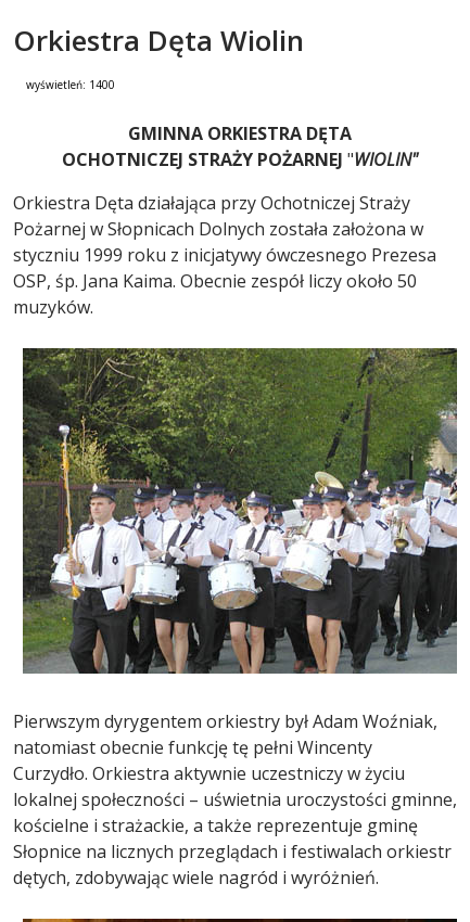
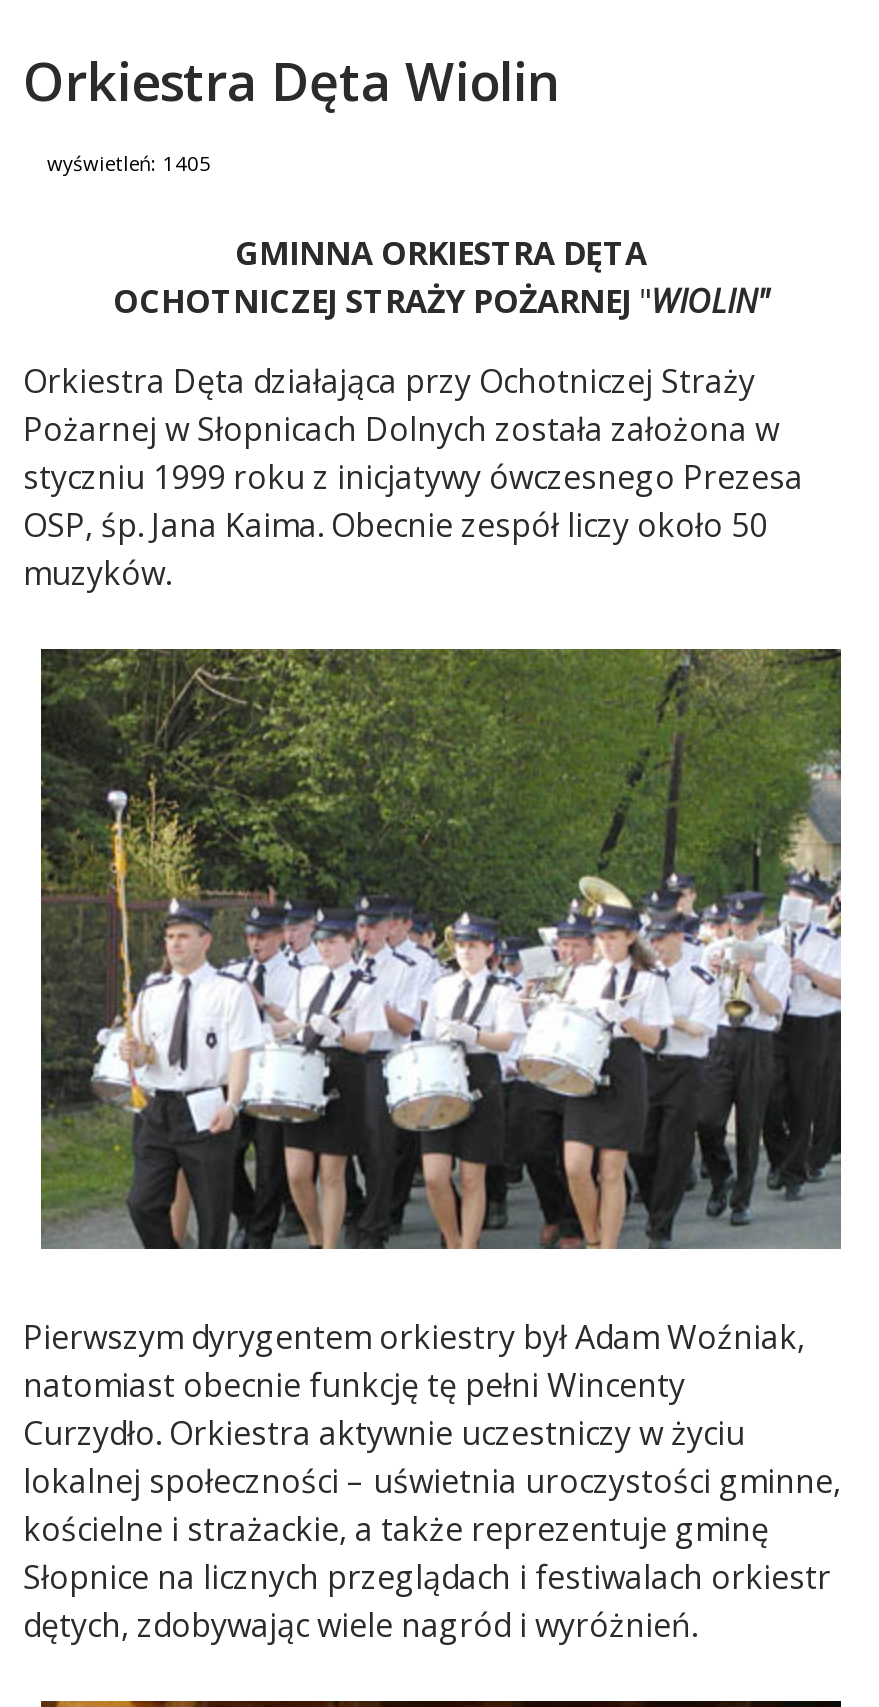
[13,77,115,92] wyświetleń: 1400 -> [23,148,211,176] wyświetleń: 1405

